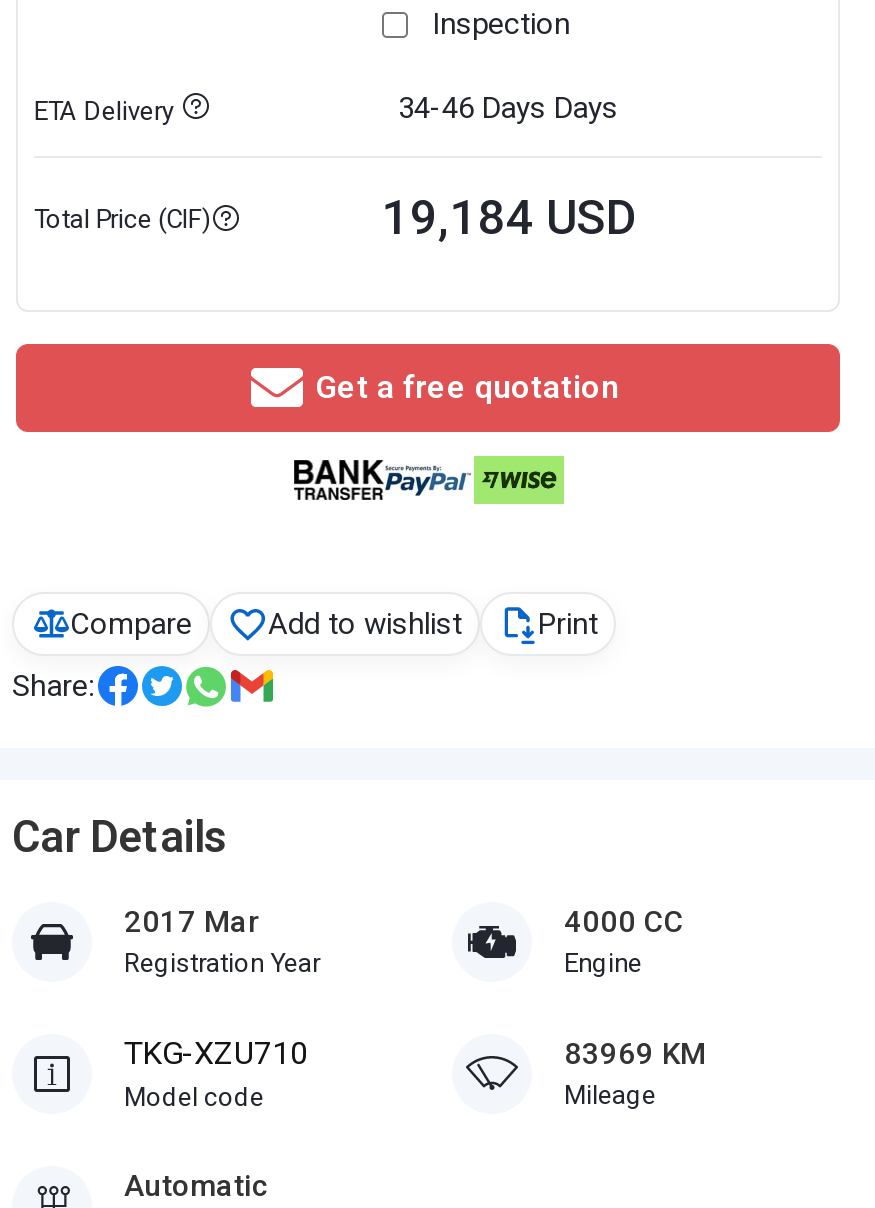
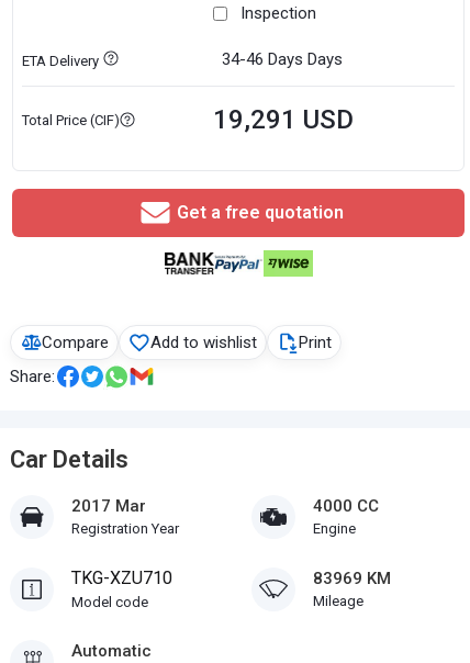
[382,190,638,246] 19,184 USD -> [213,104,354,135] 19,291 USD

